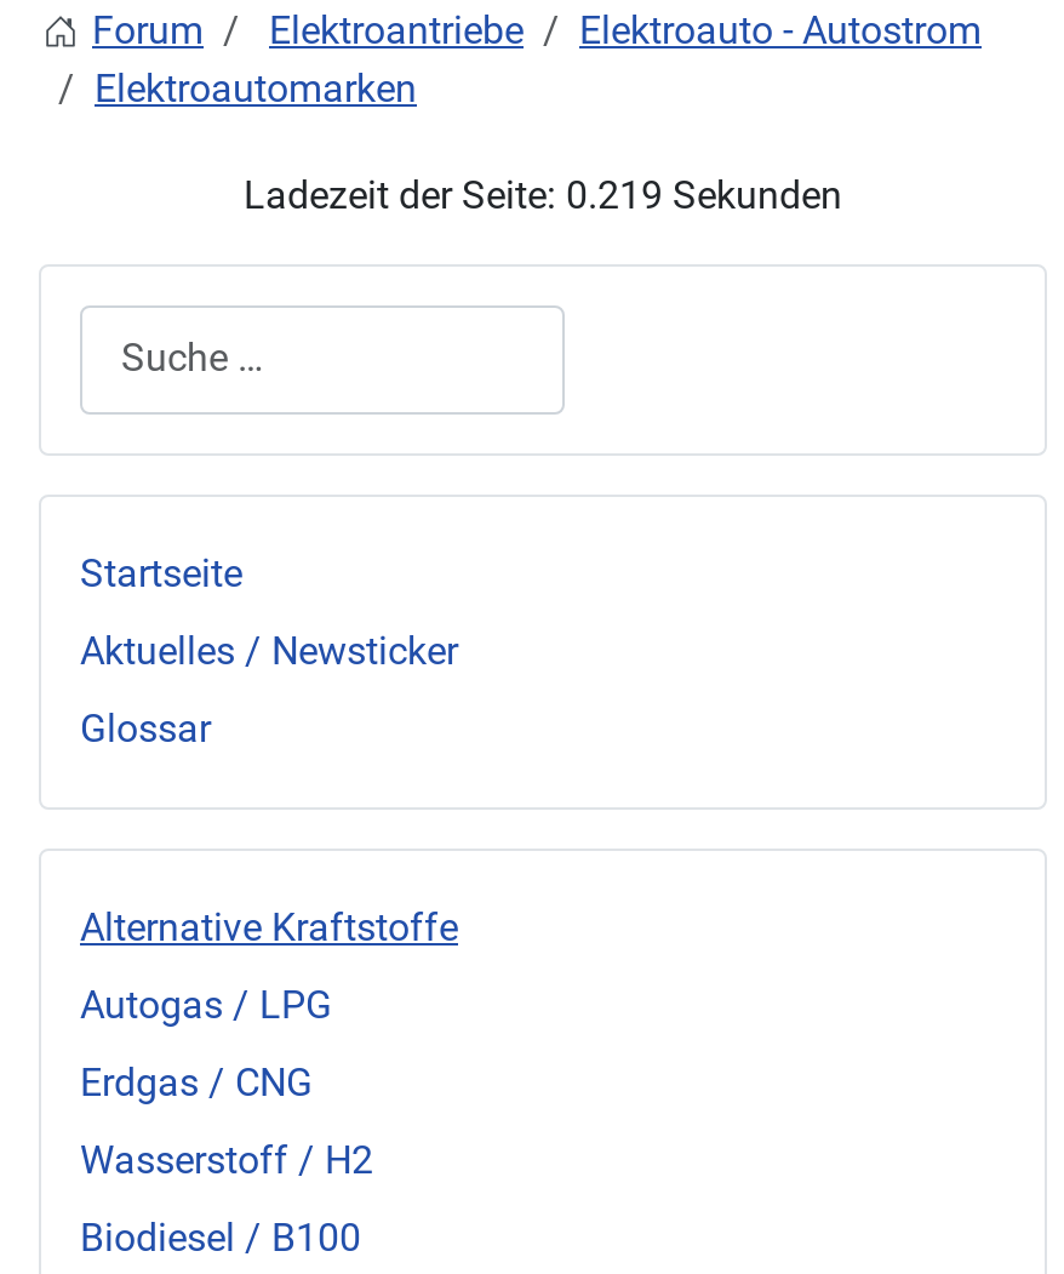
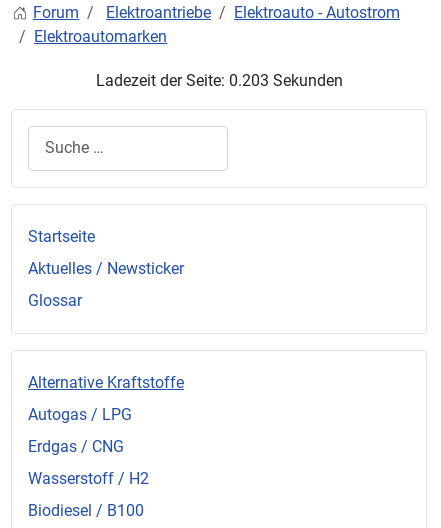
[244,171,842,217] Ladezeit der Seite: 0.219 Sekunden -> [95,71,342,90] Ladezeit der Seite: 0.203 Sekunden

